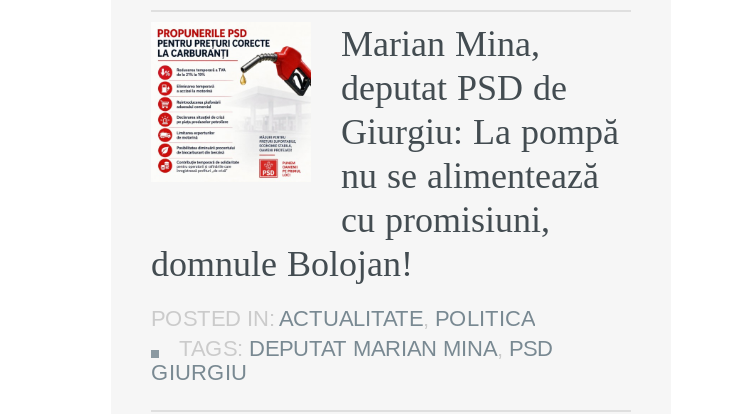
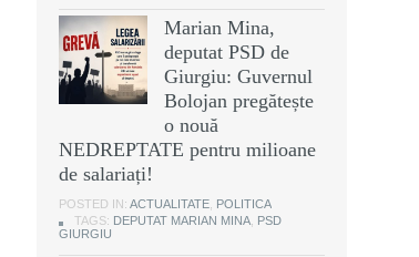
[151,22,619,285] [image] | Giurgiu: La pompă | nu se alimentează | cu promisiuni, | domnule Bolojan! -> [58,14,316,185] [image] | Giurgiu: Guvernul | Bolojan pregătește | o nouă | NEDREPTATE pentru milioane | de salariați!

